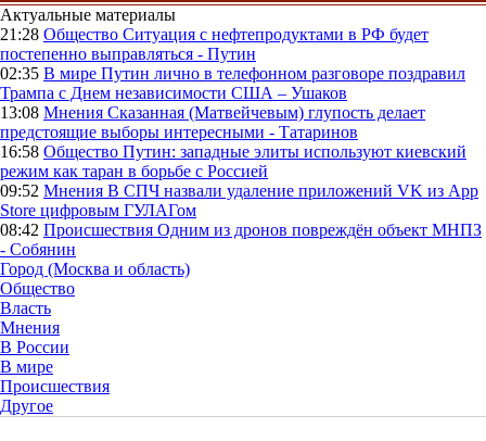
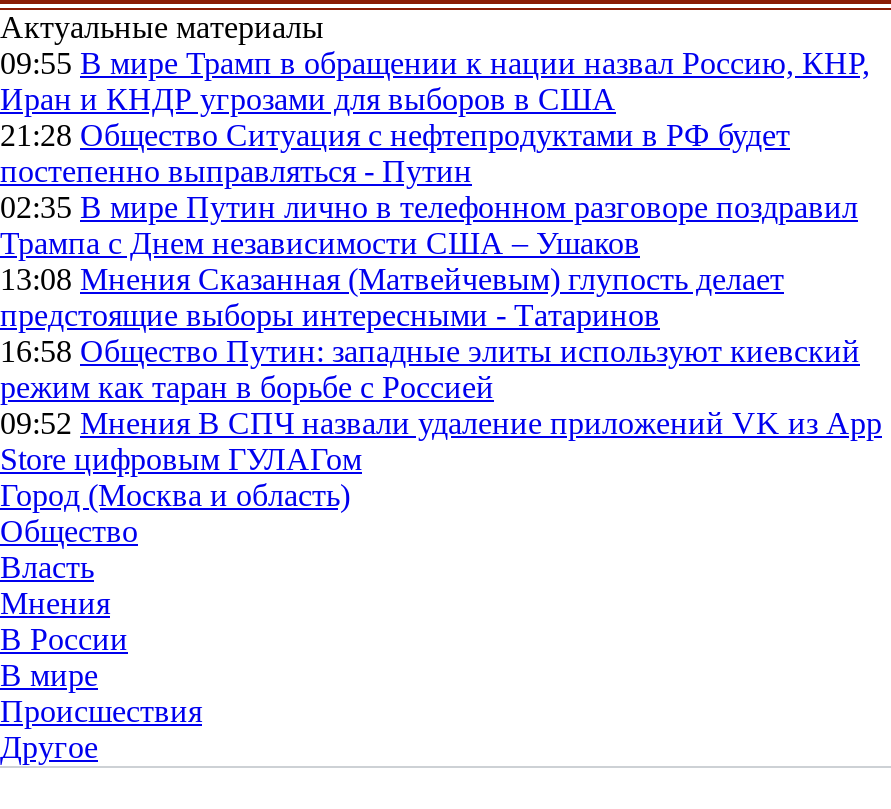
none -> [0,47,870,117] 09:55 В мире Трамп в обращении к нации назвал Россию, КНР, | Иран и КНДР угрозами для выборов в США
moved [0,25,478,220] -> [0,119,882,477]: 21:28 Общество Ситуация с нефтепродуктами в РФ будет | постепенно выправляться - Путин | 02:35 В мире Путин лично в телефонном разговоре поздравил | ... | 09:52 Мнения В СПЧ назвали удаление приложений VK из App | Store цифровым ГУЛАГом
[0,221,482,259] 08:42 Происшествия Одним из дронов повреждён объект МНПЗ | - Собянин -> none

